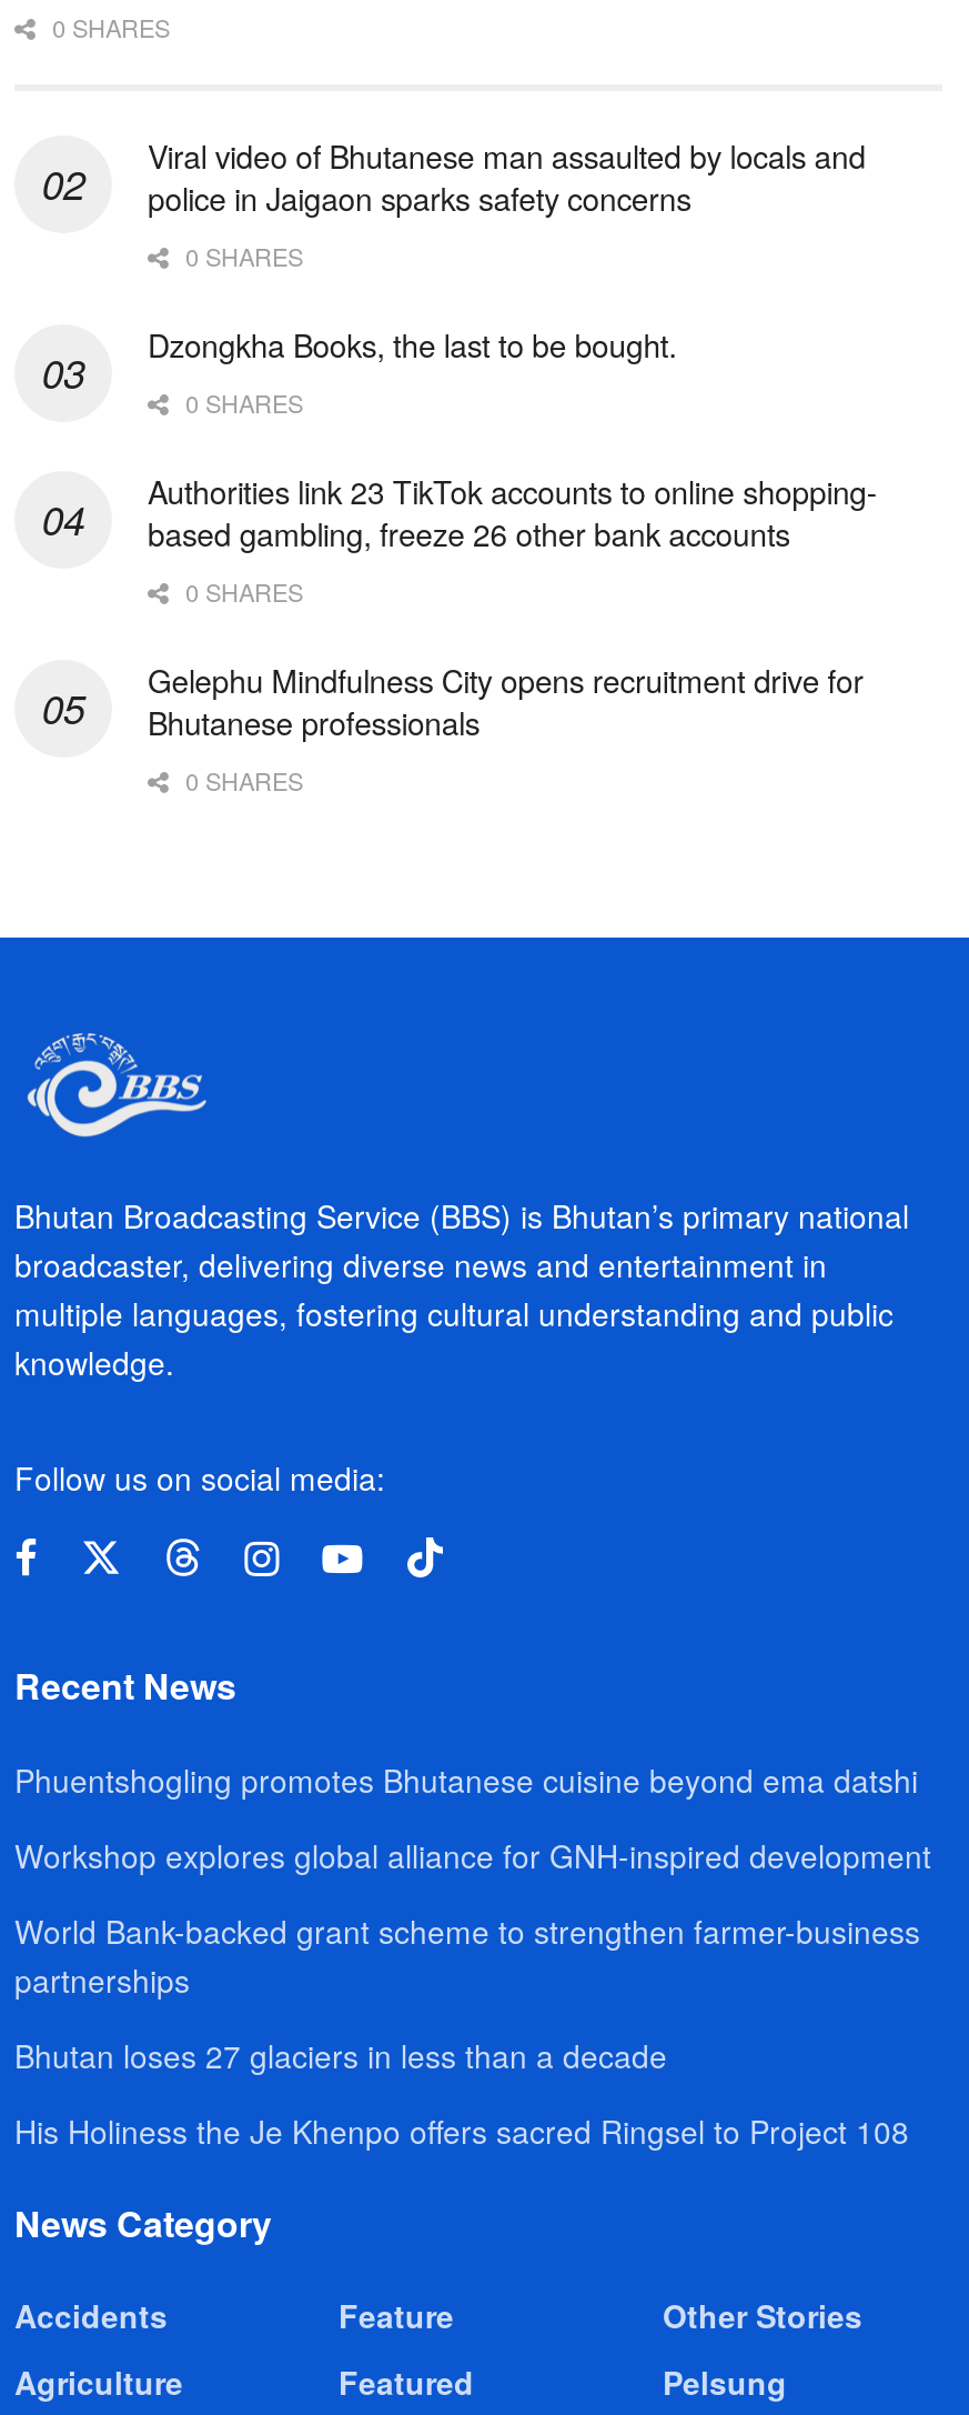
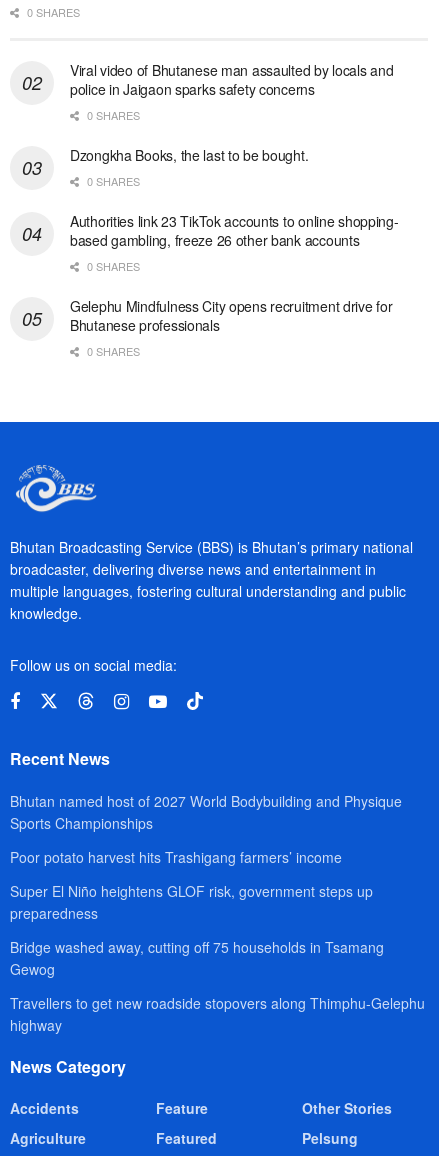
[14,1758,918,1802] Phuentshogling promotes Bhutanese cuisine beyond ema datshi -> [10,791,402,833] Bhutan named host of 2027 World Bodybuilding and Physique | Sports Championships
[14,1833,931,1878] Workshop explores global alliance for GNH-inspired development -> [10,847,342,867] Poor potato harvest hits Trashigang farmers’ income
[14,1909,920,2002] World Bank-backed grant scheme to strengthen farmer-business | partnerships -> [10,881,373,923] Super El Niño heightens GLOF risk, government steps up | preparedness
[14,2033,667,2078] Bhutan loses 27 glaciers in less than a decade -> [10,937,384,979] Bridge washed away, cutting off 75 households in Tsamang | Gewog
[14,2109,909,2153] His Holiness the Je Khenpo offers sacred Ringsel to Project 108 -> [10,993,425,1035] Travellers to get new roadside stopovers along Thimphu-Gelephu | highway

